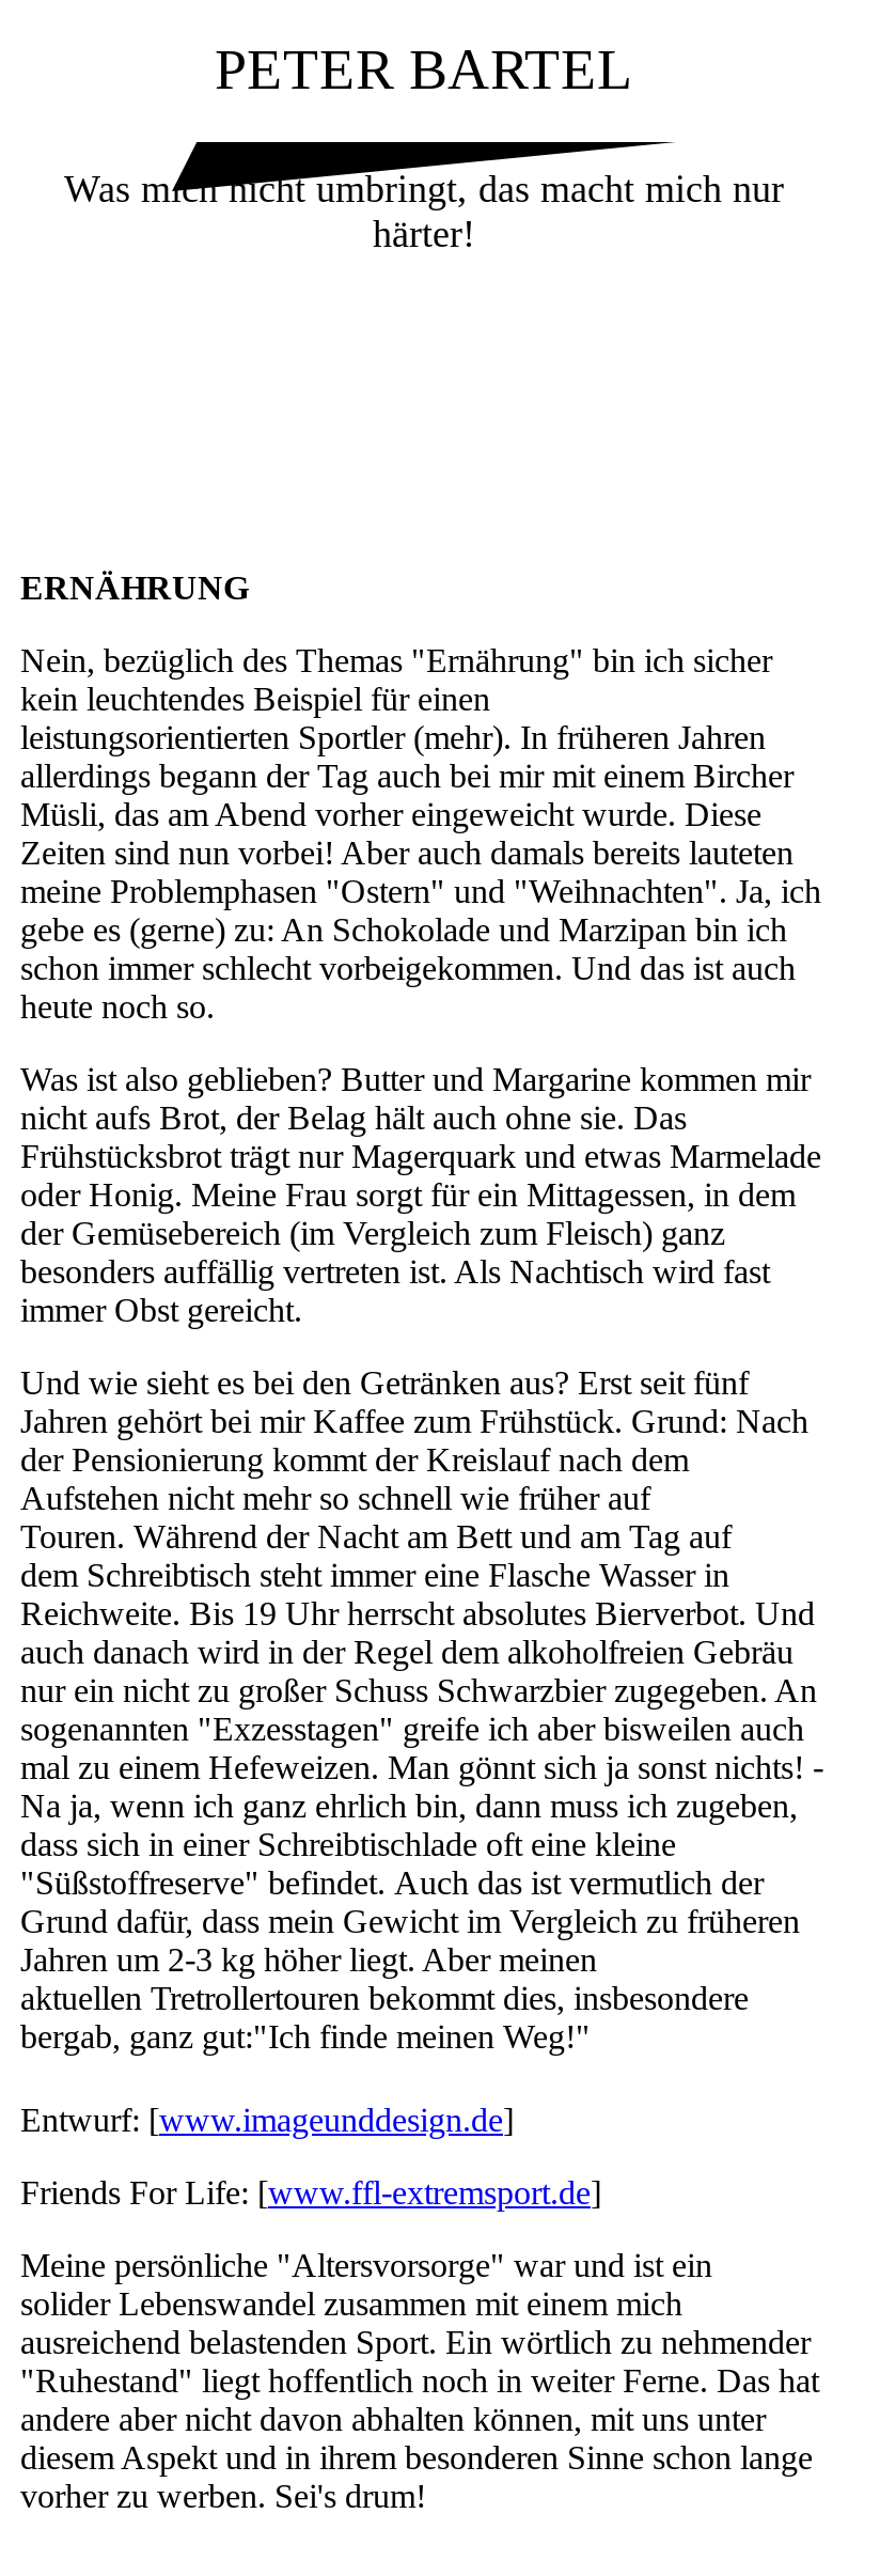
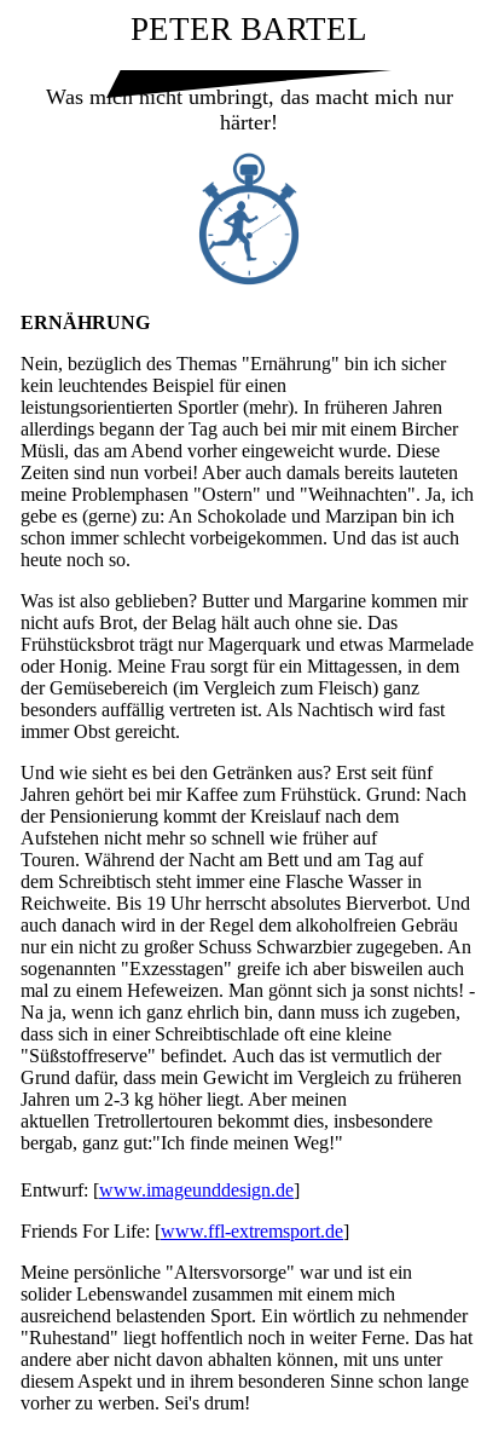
none -> [198,151,300,286] [image]

